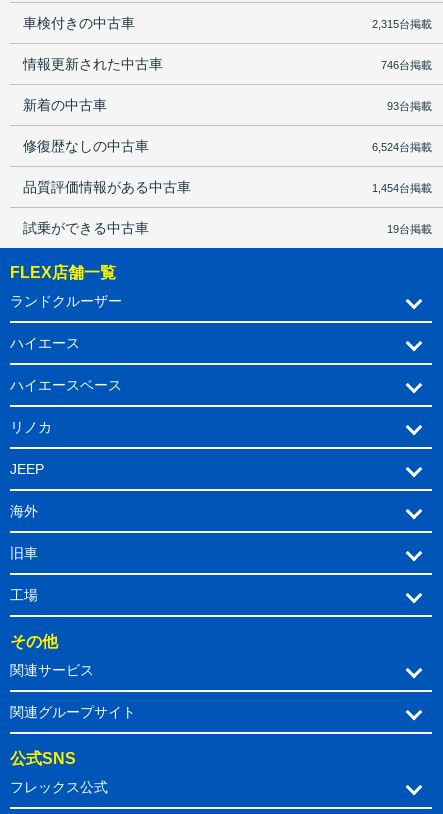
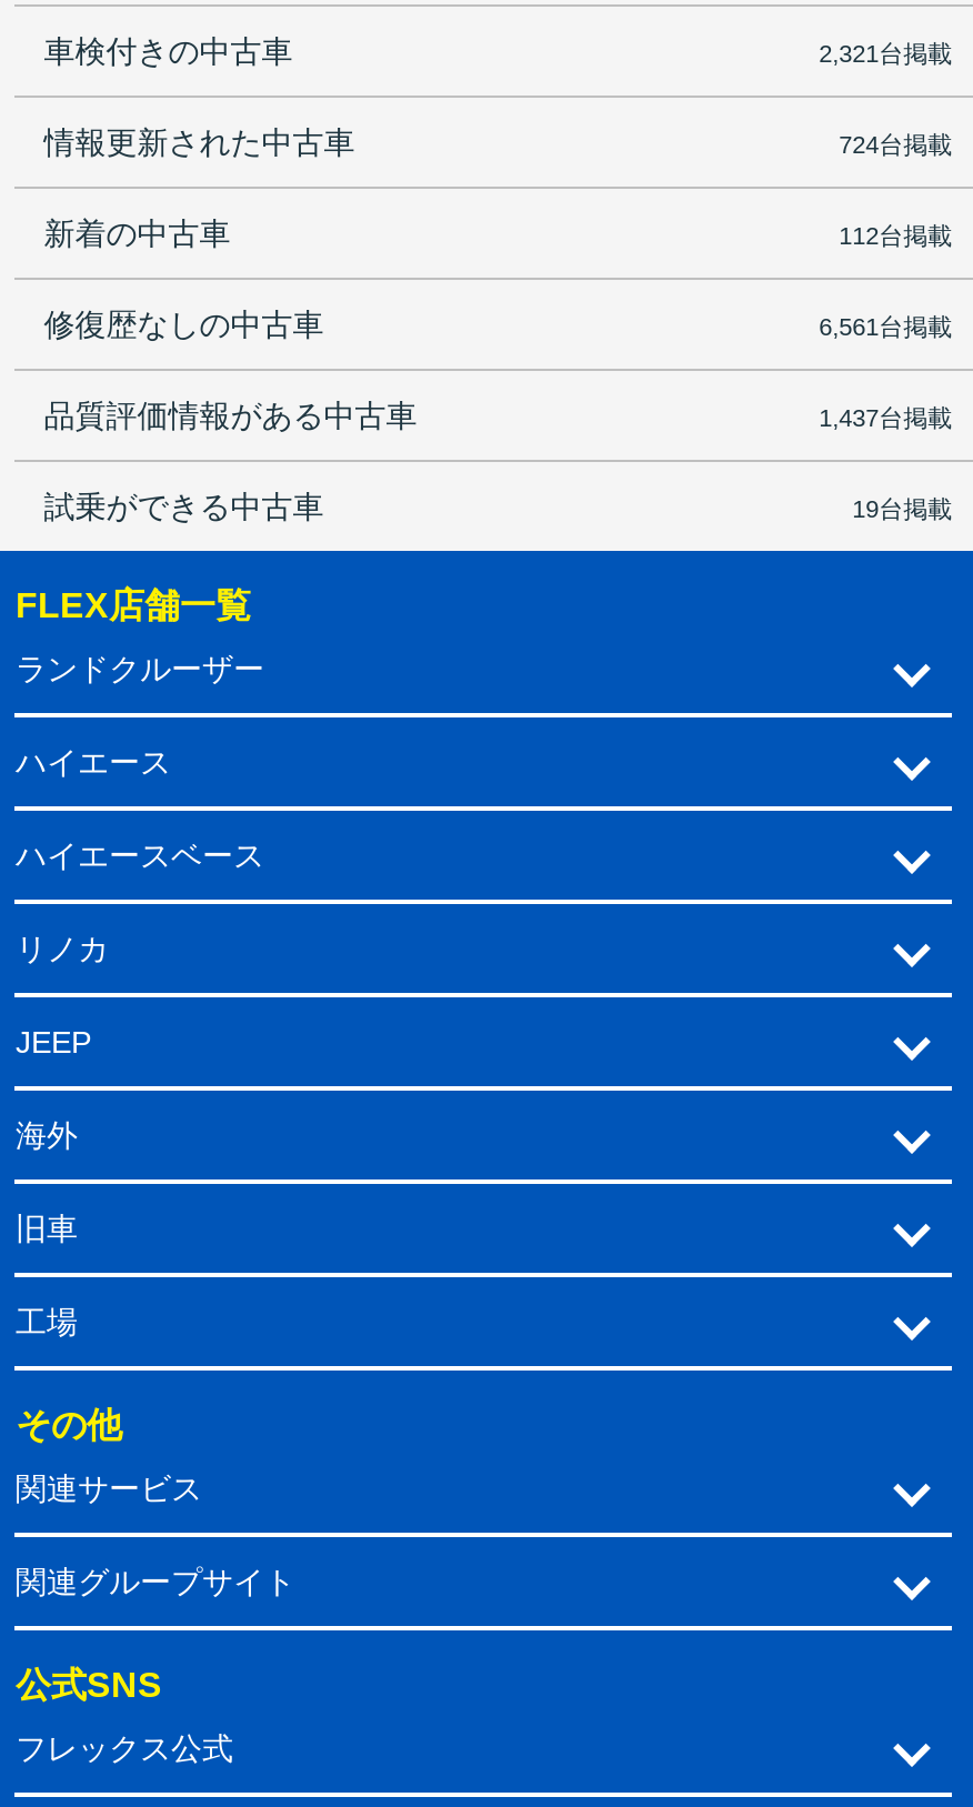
[372,18,432,30] 2,315台掲載 -> [819,40,952,67] 2,321台掲載
[381,59,432,71] 746台掲載 -> [839,131,952,158] 724台掲載
[387,100,432,112] 93台掲載 -> [839,223,952,249] 112台掲載
[372,141,432,153] 6,524台掲載 -> [819,314,952,340] 6,561台掲載
[372,182,432,194] 1,454台掲載 -> [819,405,952,431] 1,437台掲載

